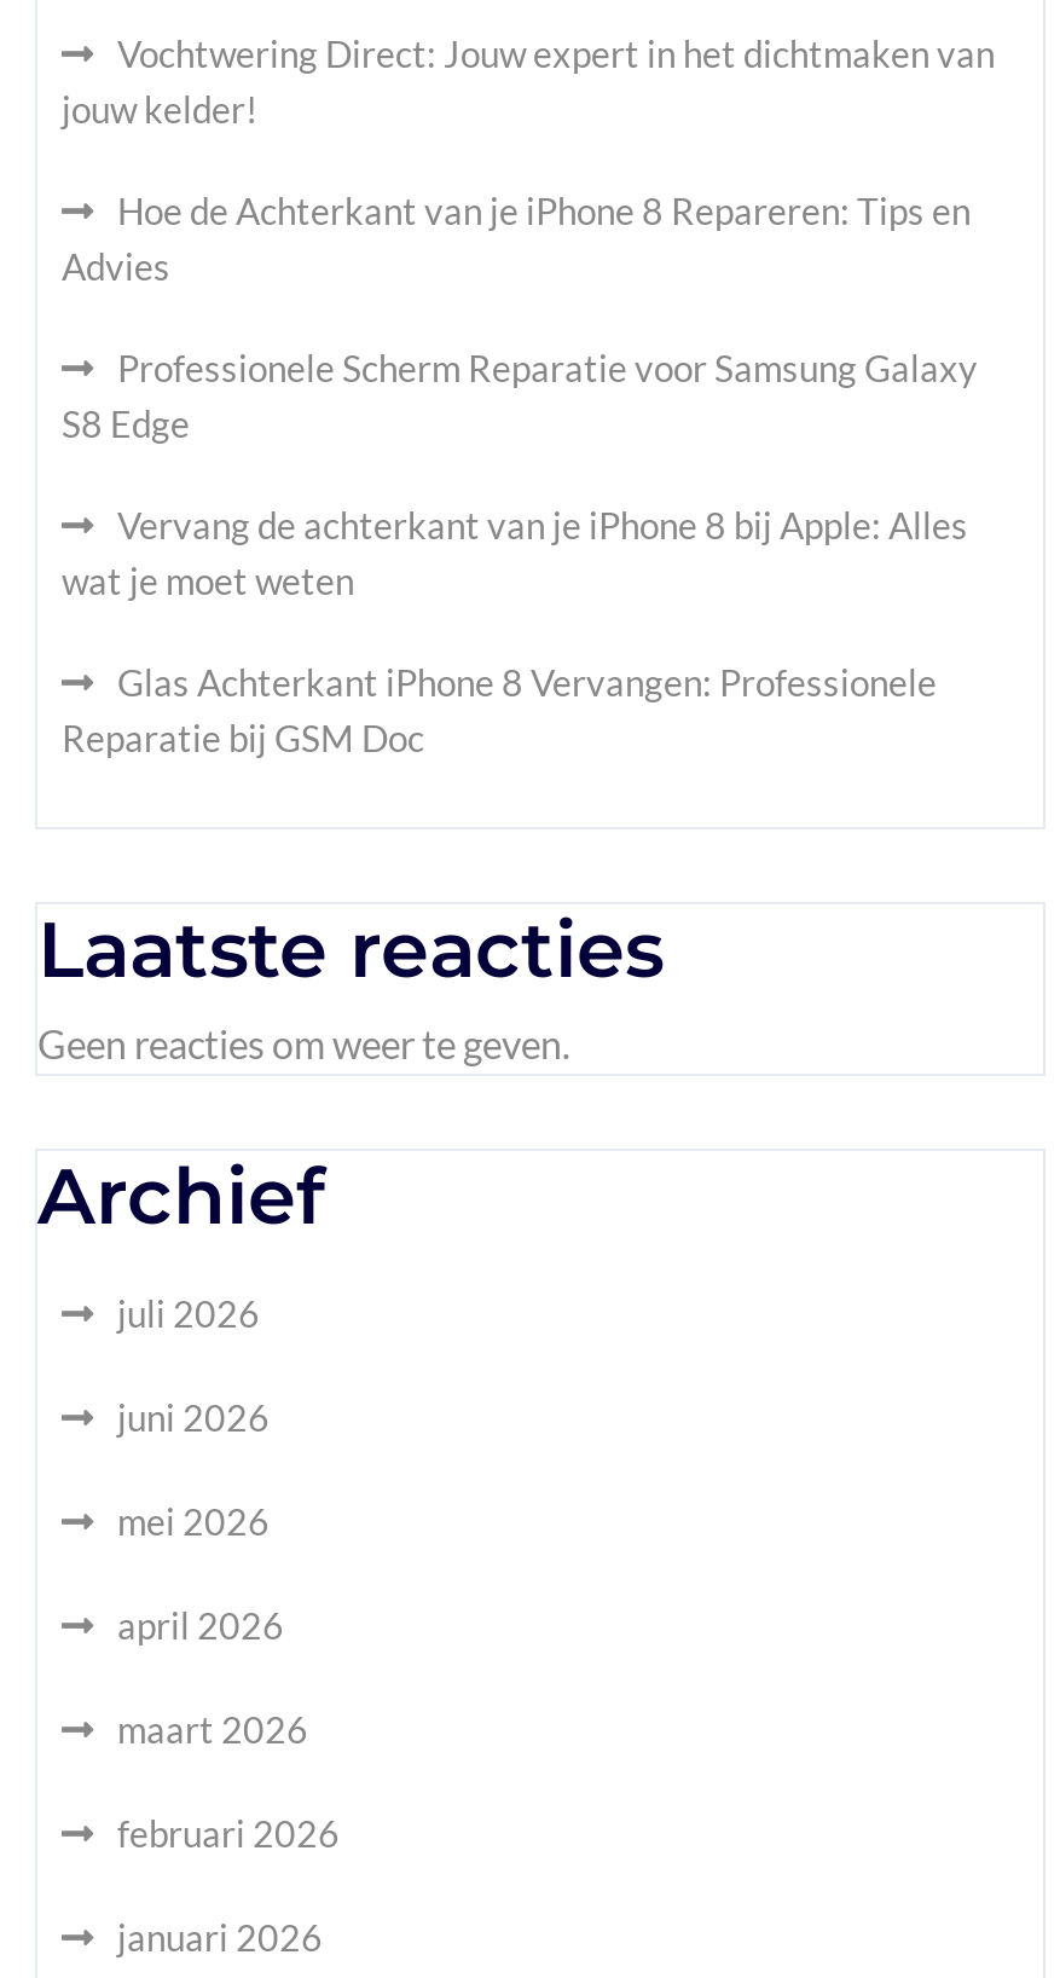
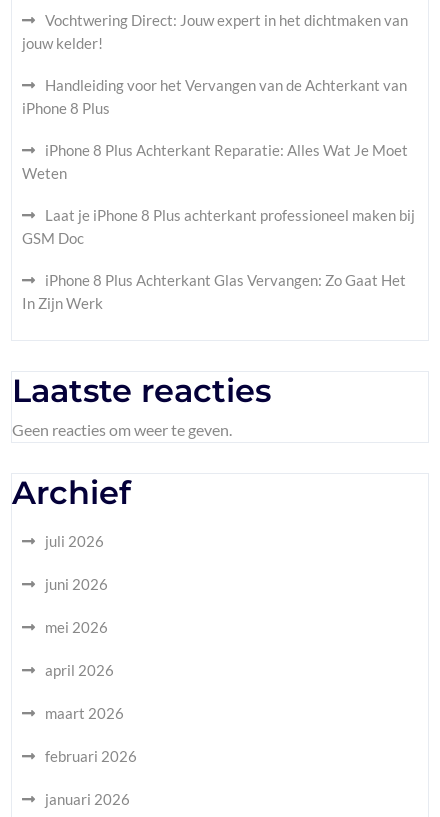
[62,189,971,288] Hoe de Achterkant van je iPhone 8 Repareren: Tips en | Advies -> [22,76,407,117] Handleiding voor het Vervangen van de Achterkant van | iPhone 8 Plus
[62,346,978,445] Professionele Scherm Reparatie voor Samsung Galaxy | S8 Edge -> [22,141,408,182] iPhone 8 Plus Achterkant Reparatie: Alles Wat Je Moet | Weten
[62,503,968,603] Vervang de achterkant van je iPhone 8 bij Apple: Alles | wat je moet weten -> [22,206,415,247] Laat je iPhone 8 Plus achterkant professioneel maken bij | GSM Doc
[62,661,937,760] Glas Achterkant iPhone 8 Vervangen: Professionele | Reparatie bij GSM Doc -> [22,271,406,312] iPhone 8 Plus Achterkant Glas Vervangen: Zo Gaat Het | In Zijn Werk

